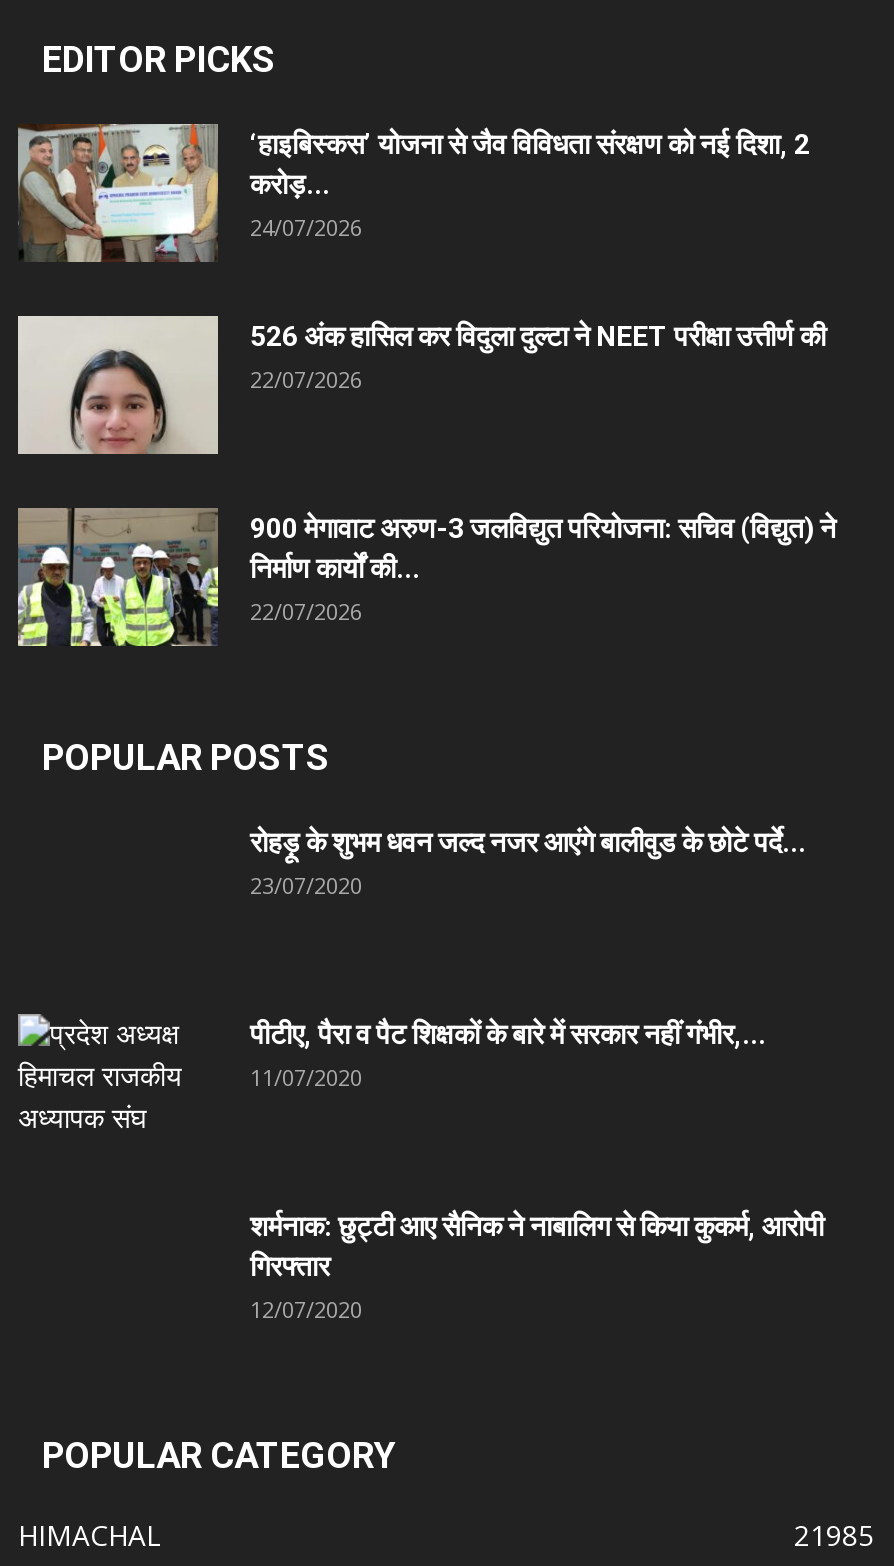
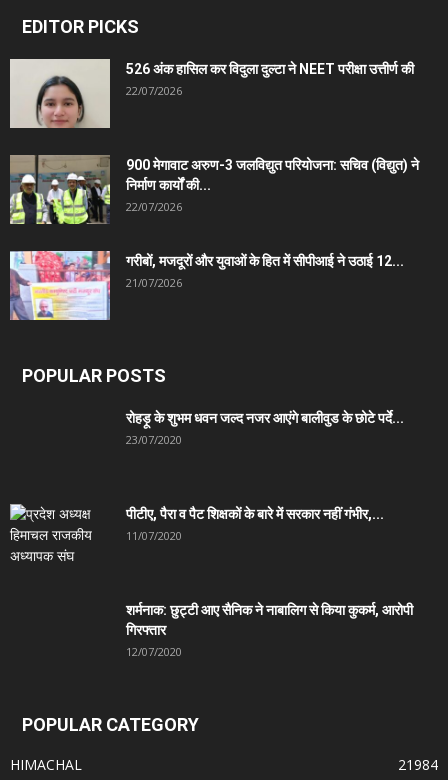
[18,122,810,262] [image] | ‘हाइबिस्कस’ योजना से जैव विविधता संरक्षण को नई दिशा, 2 | करोड़... | 24/07/2026 -> none
moved [32,321,836,627] -> [17,61,419,214]: [image] | 526 अंक हासिल कर विदुला दुल्टा ने NEET परीक्षा उत्तीर्ण की | 22/07/2026 | 900 मेगावाट अरुण-3 जलविद्युत परियोजना: सचिव (विद्युत) ने | निर्माण कार्यों की... | 22/07/2026
none -> [9,250,404,321] [image] | गरीबों, मजदूरों और युवाओं के हित में सीपीआई ने उठाई 12... | 21/07/2026
[794,1517,874,1555] 21985 -> [398,755,438,774] 21984

